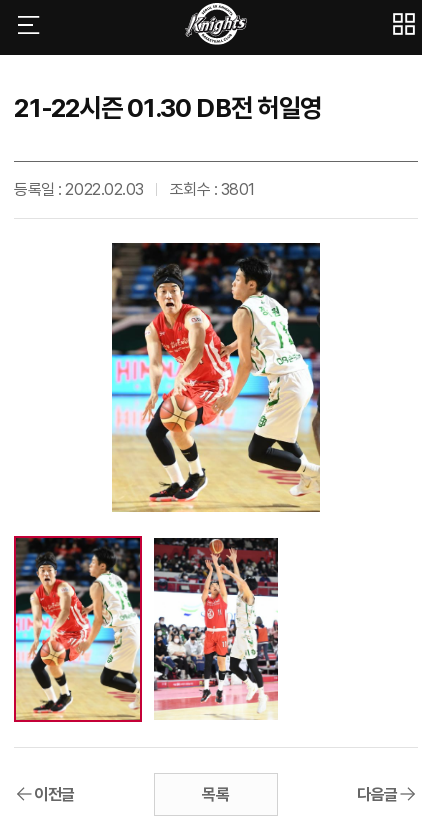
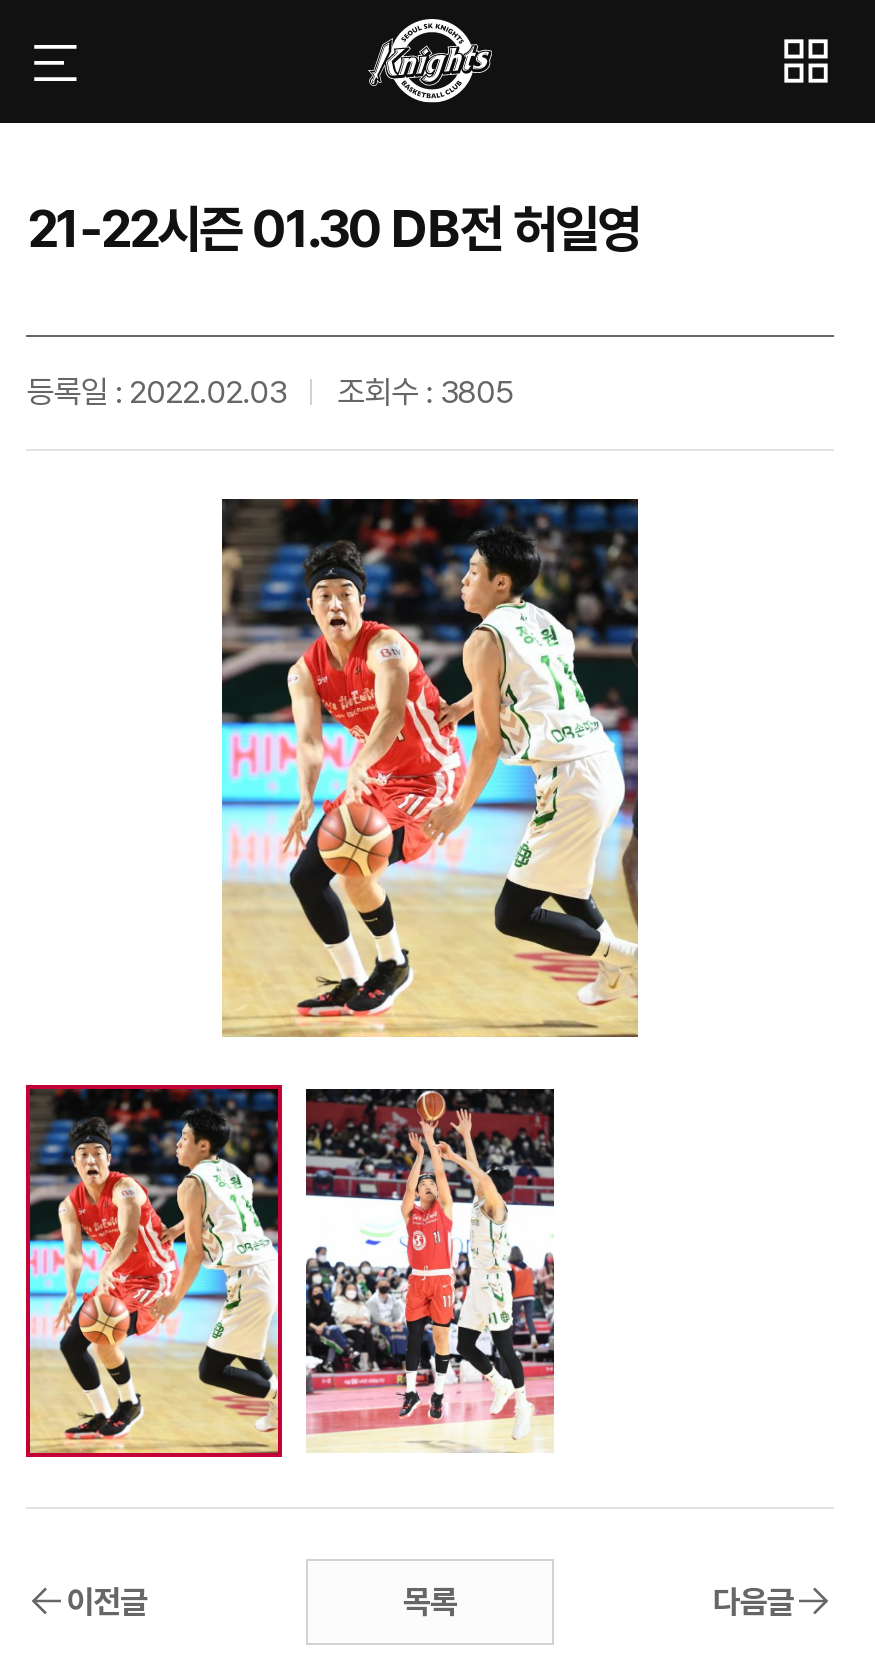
[14,180,255,199] 등록일 : 2022.02.03 조회수 : 3801 -> [27,373,512,411] 등록일 : 2022.02.03 조회수 : 3805

